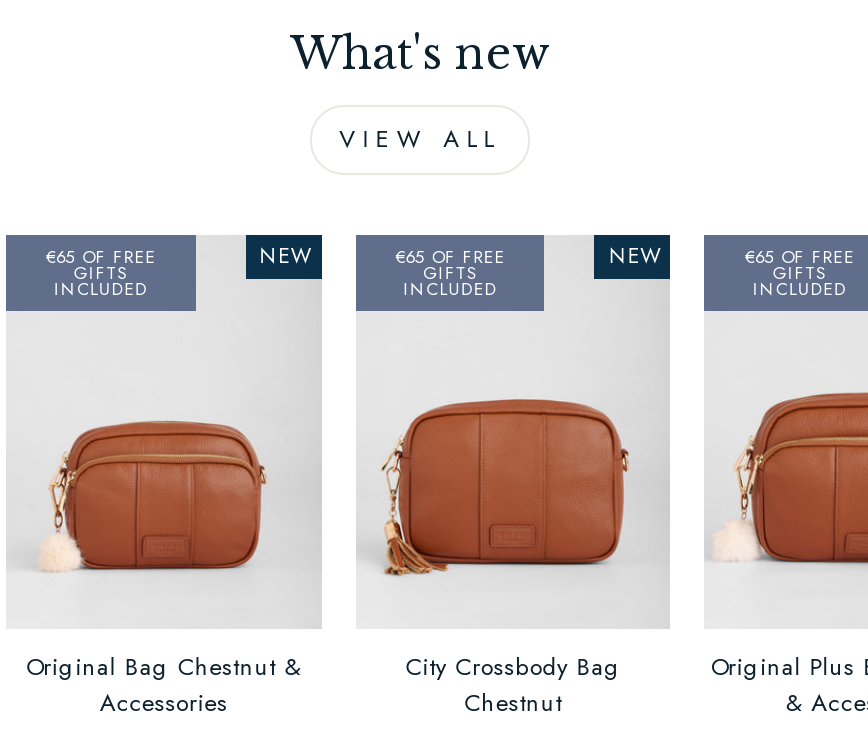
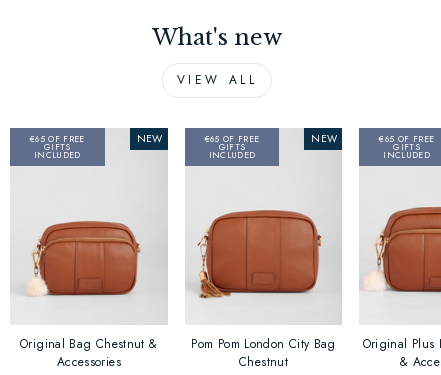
[406,650,621,686] City Crossbody Bag -> [191,335,336,353] Pom Pom London City Bag

